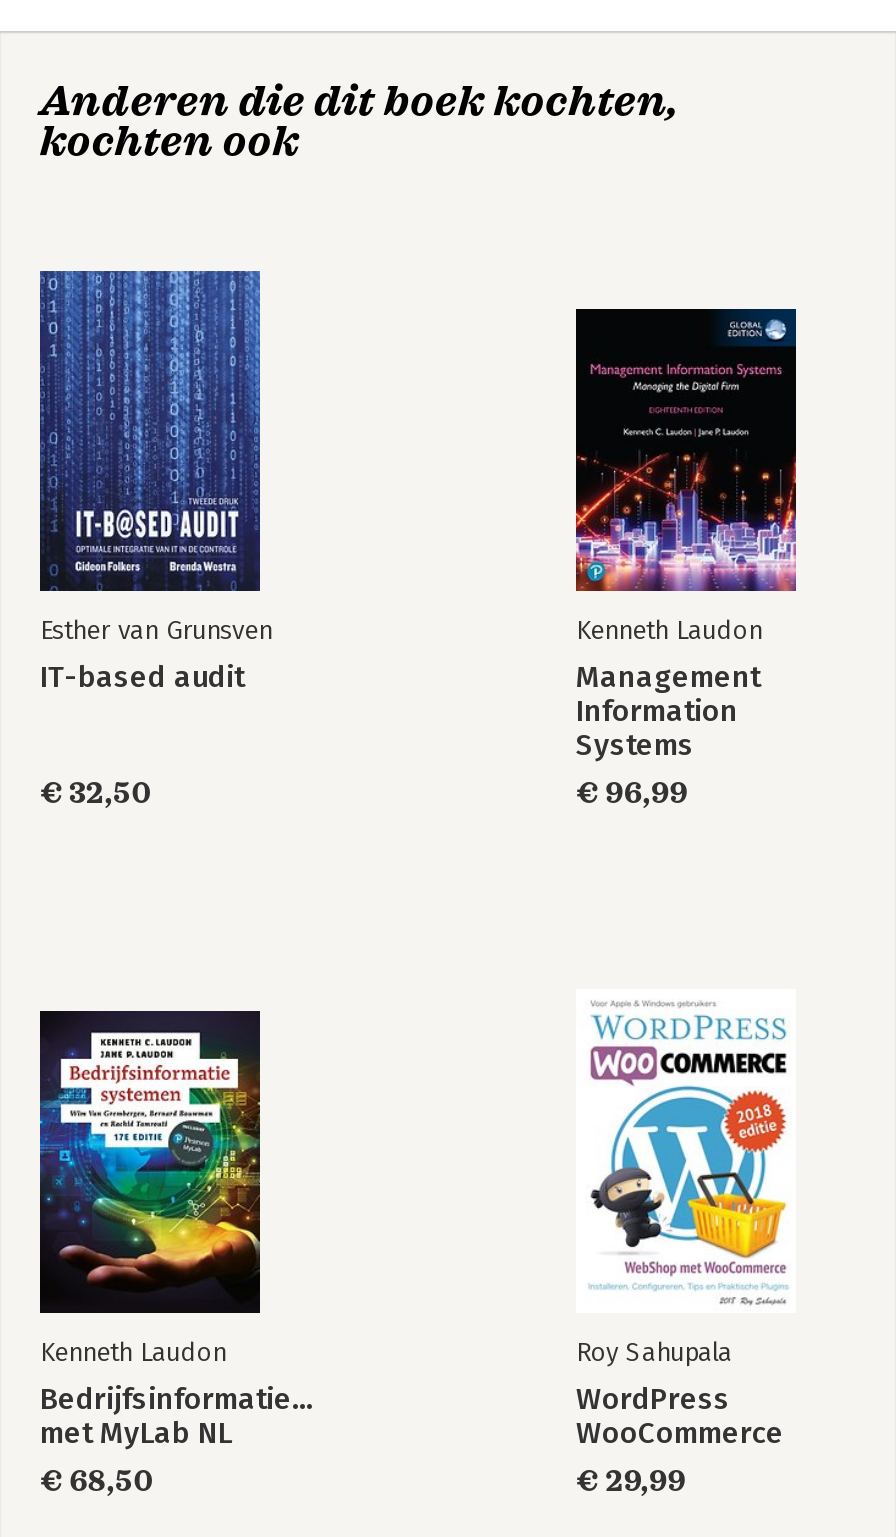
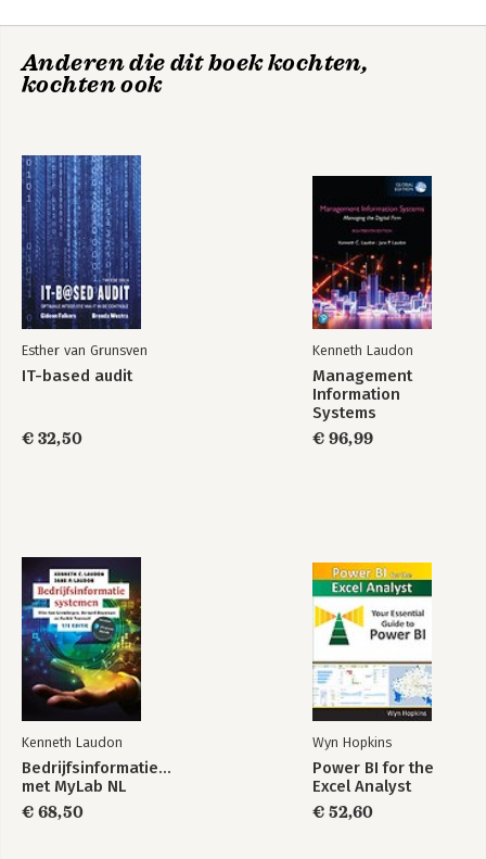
[576,1003,796,1499] [image] | Roy Sahupala | WordPress | WooCommerce | € 29,99 -> [311,560,434,822] [image] | Wyn Hopkins | Power BI for the | Excel Analyst | € 52,60

